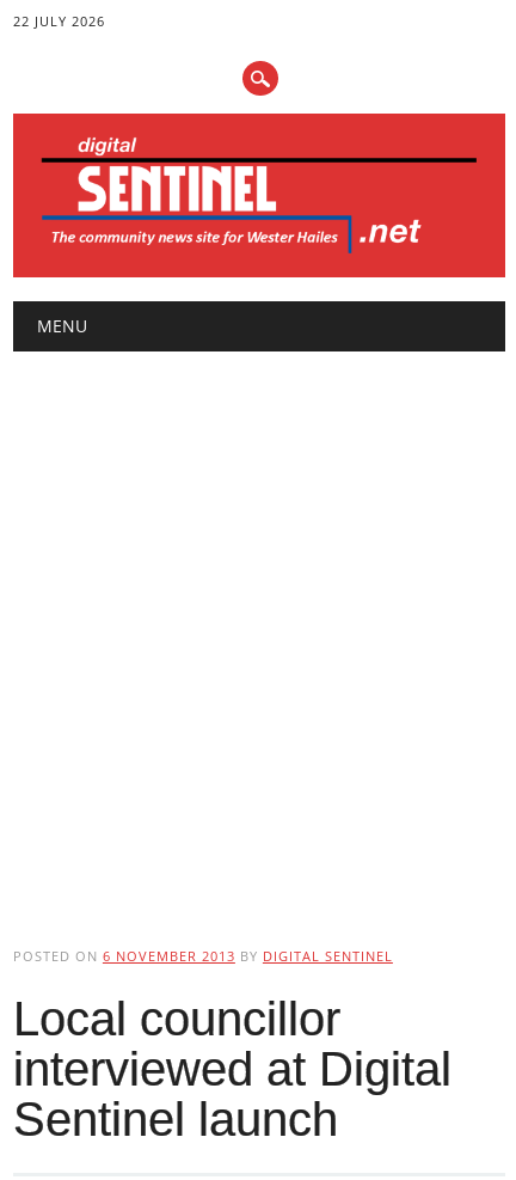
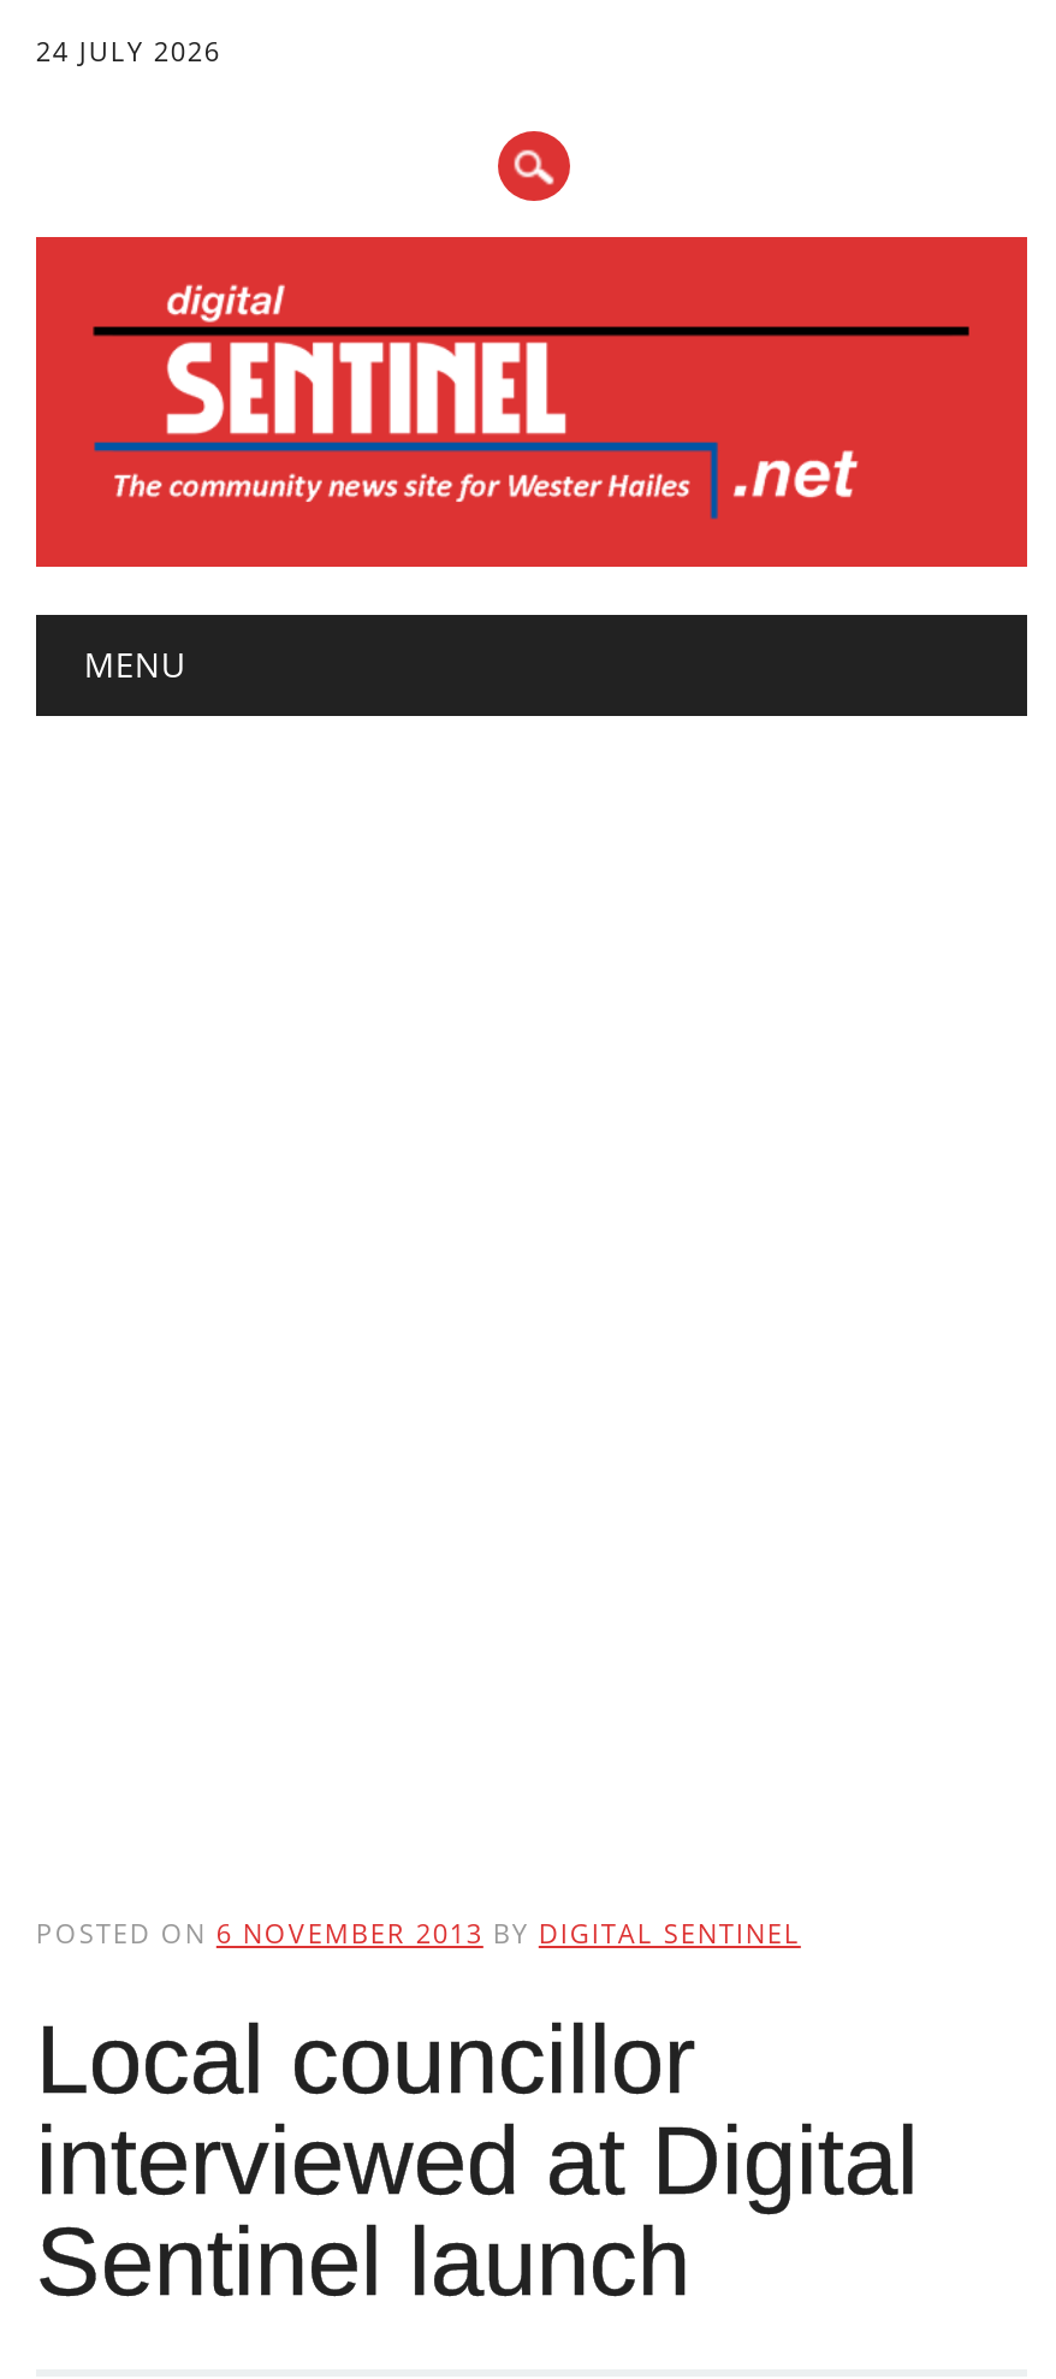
[13,12,105,30] 22 JULY 2026 -> [36,32,221,69] 24 JULY 2026

